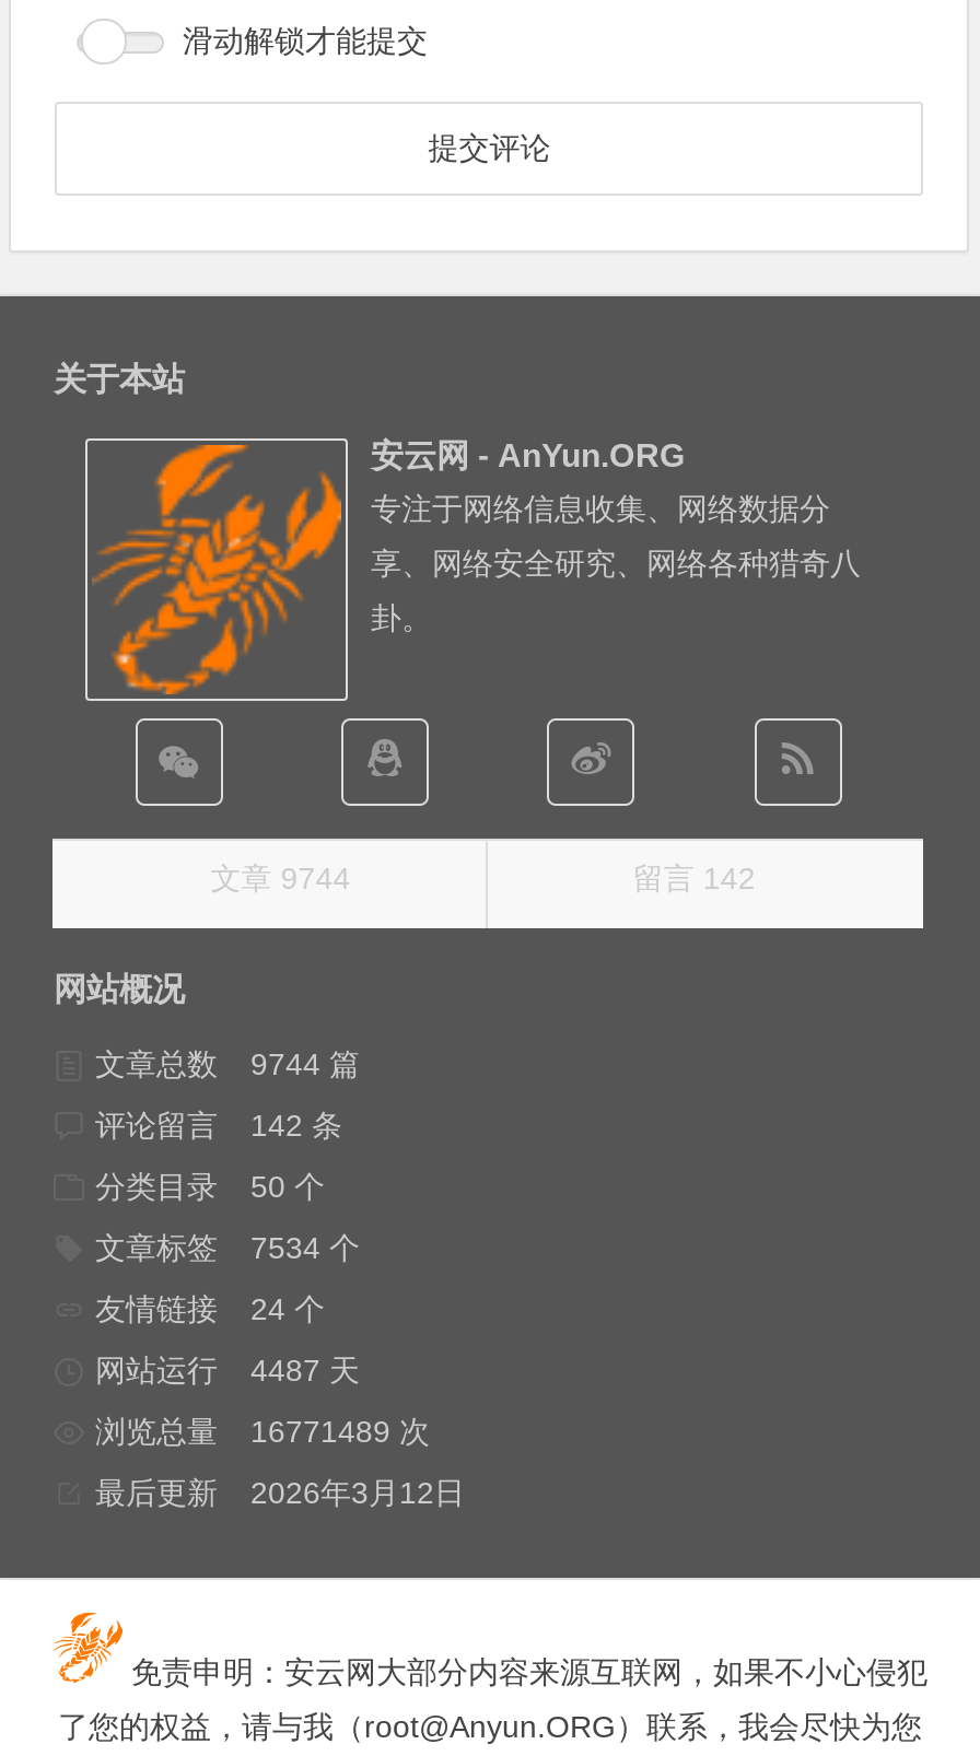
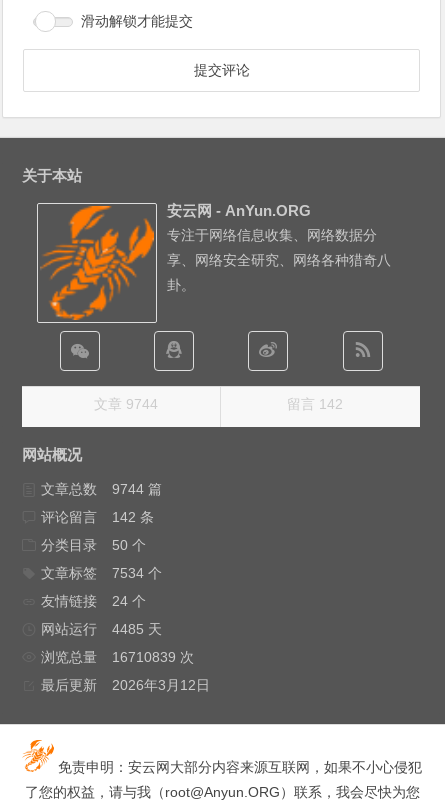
[95,1353,360,1388] 网站运行 4487 天 -> [41,621,162,637] 网站运行 4485 天
[95,1414,430,1449] 浏览总量 16771489 次 -> [41,649,194,665] 浏览总量 16710839 次

